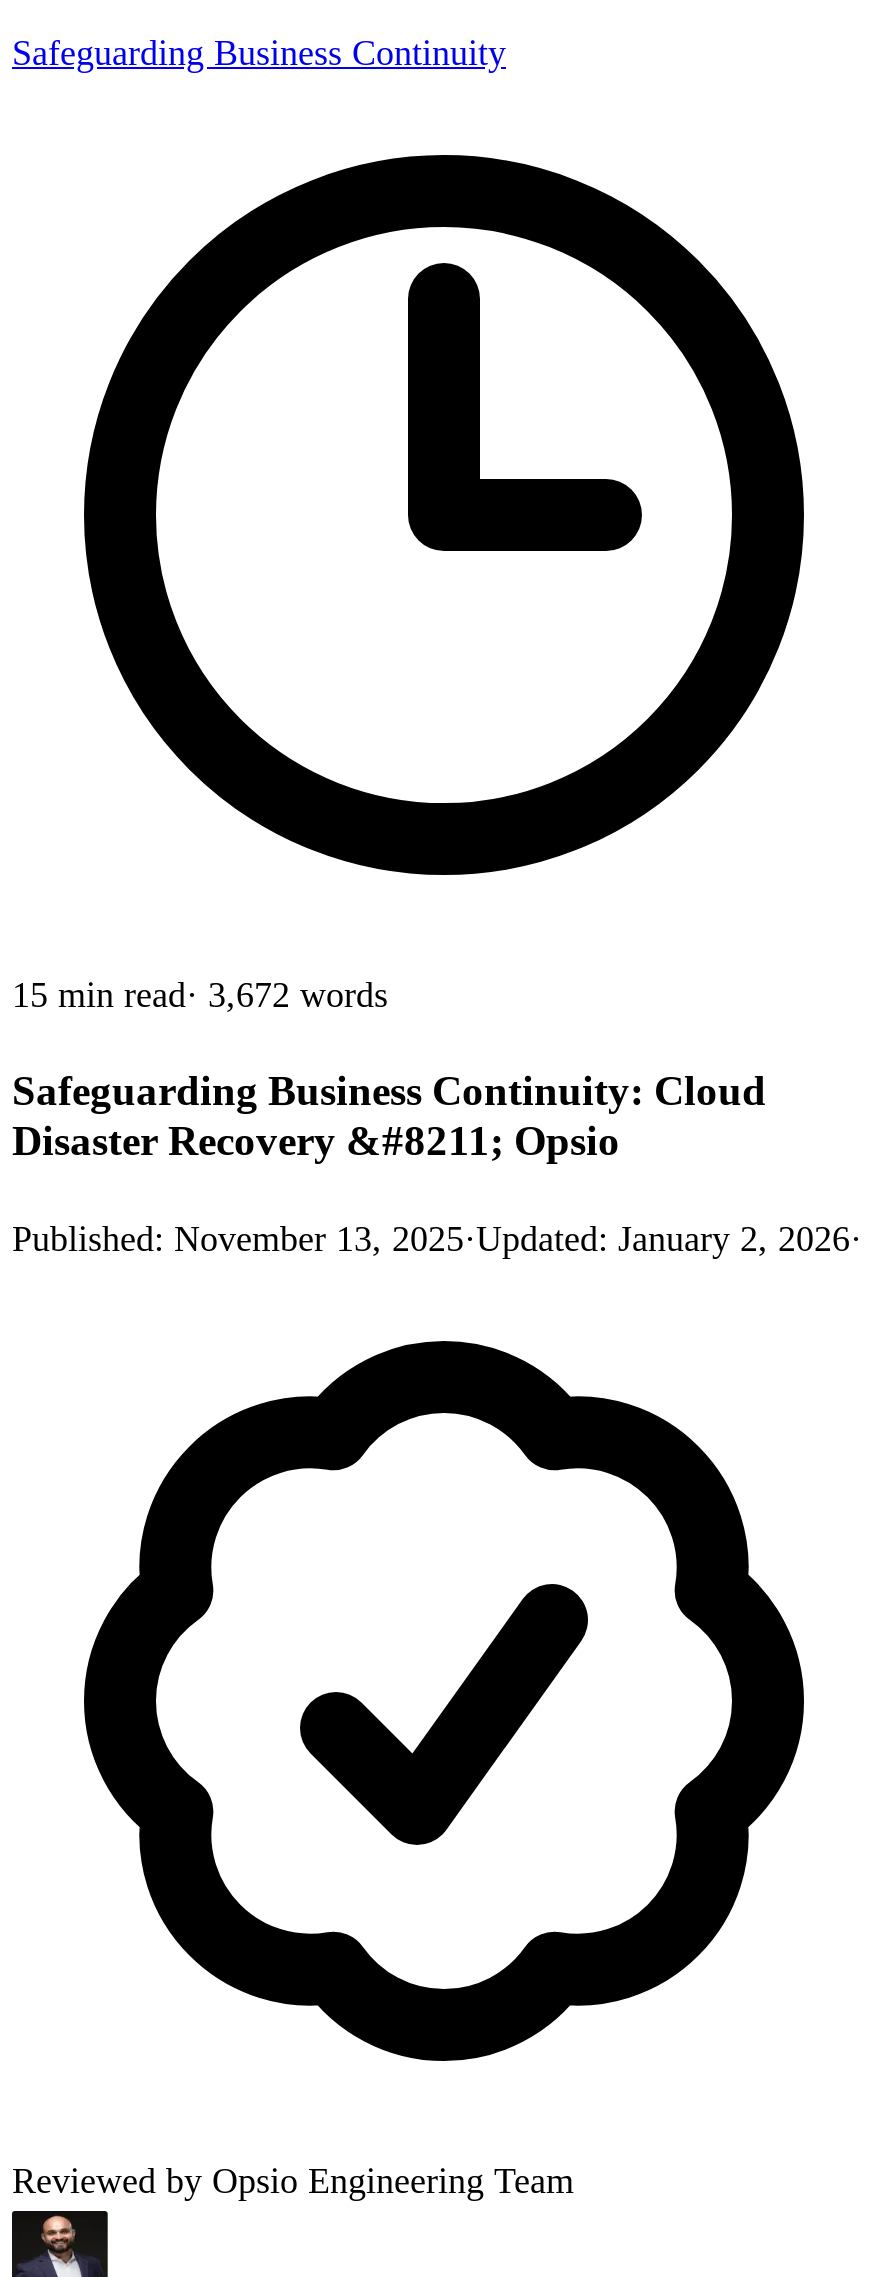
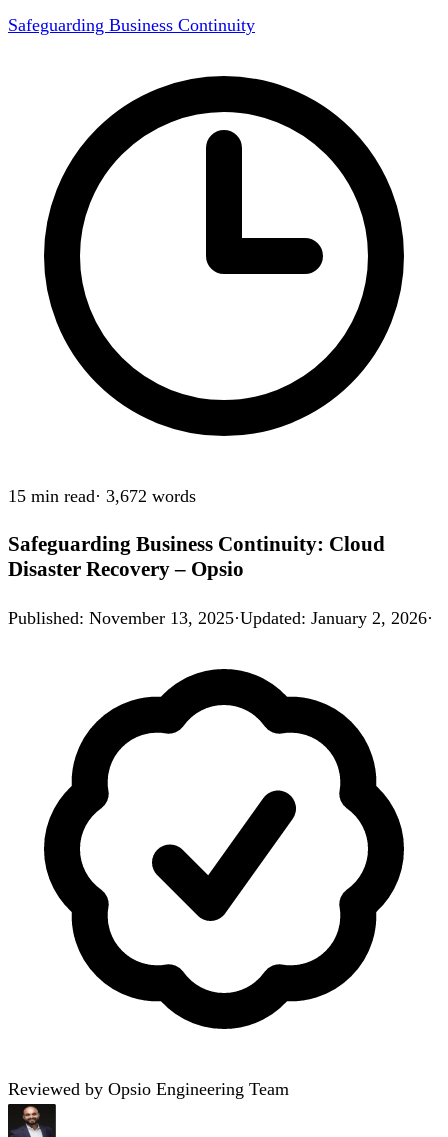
[12,1117,620,1165] Disaster Recovery &#8211; Opsio -> [8,557,244,581] Disaster Recovery – Opsio

